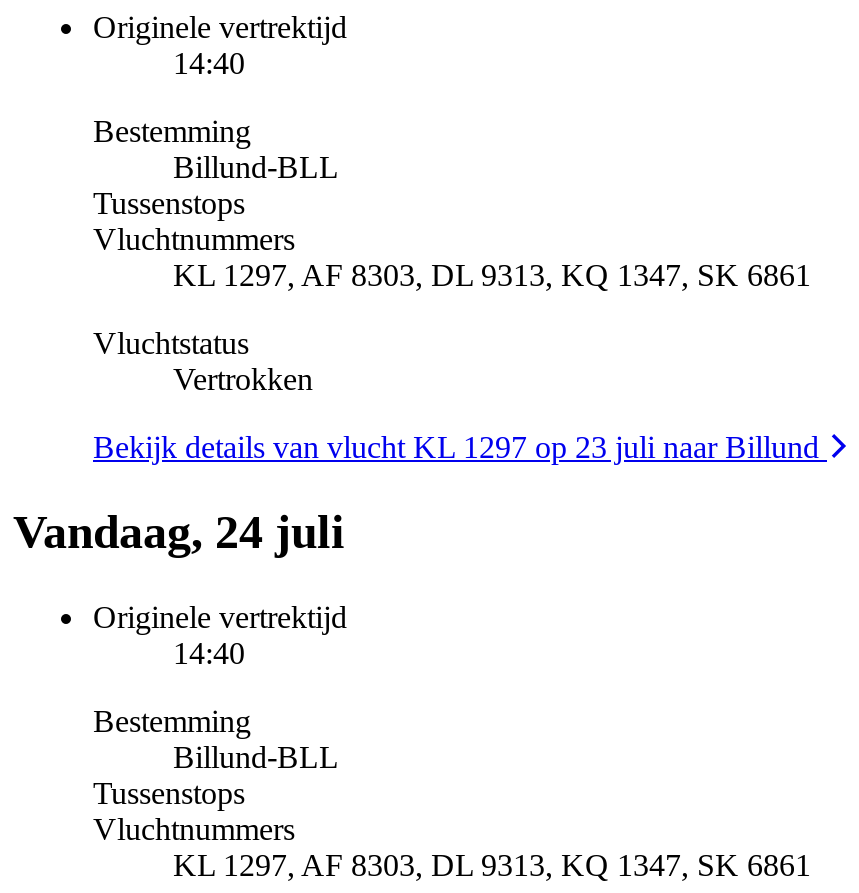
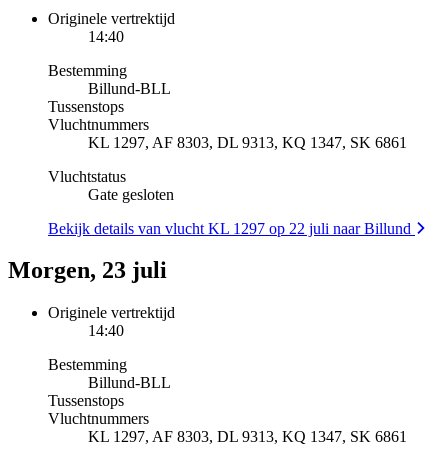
[173,361,313,395] Vertrokken -> [88,185,174,202] Gate gesloten
[93,429,827,463] Bekijk details van vlucht KL 1297 op 23 juli naar Billund -> [48,219,415,236] Bekijk details van vlucht KL 1297 op 22 juli naar Billund
[13,505,345,557] Vandaag, 24 juli -> [8,257,167,283] Morgen, 23 juli

